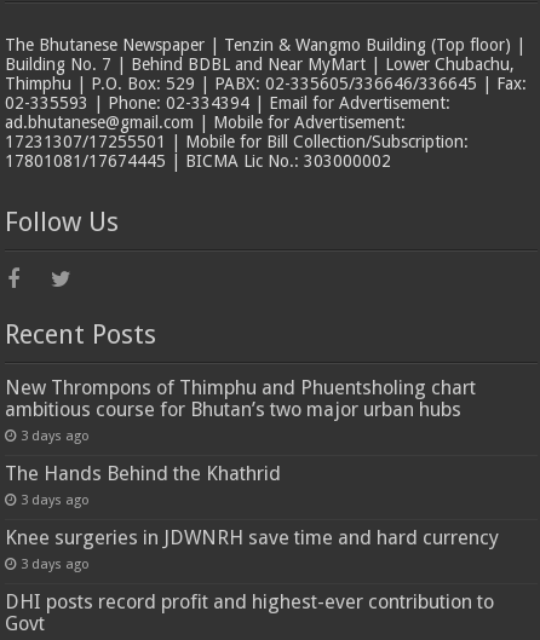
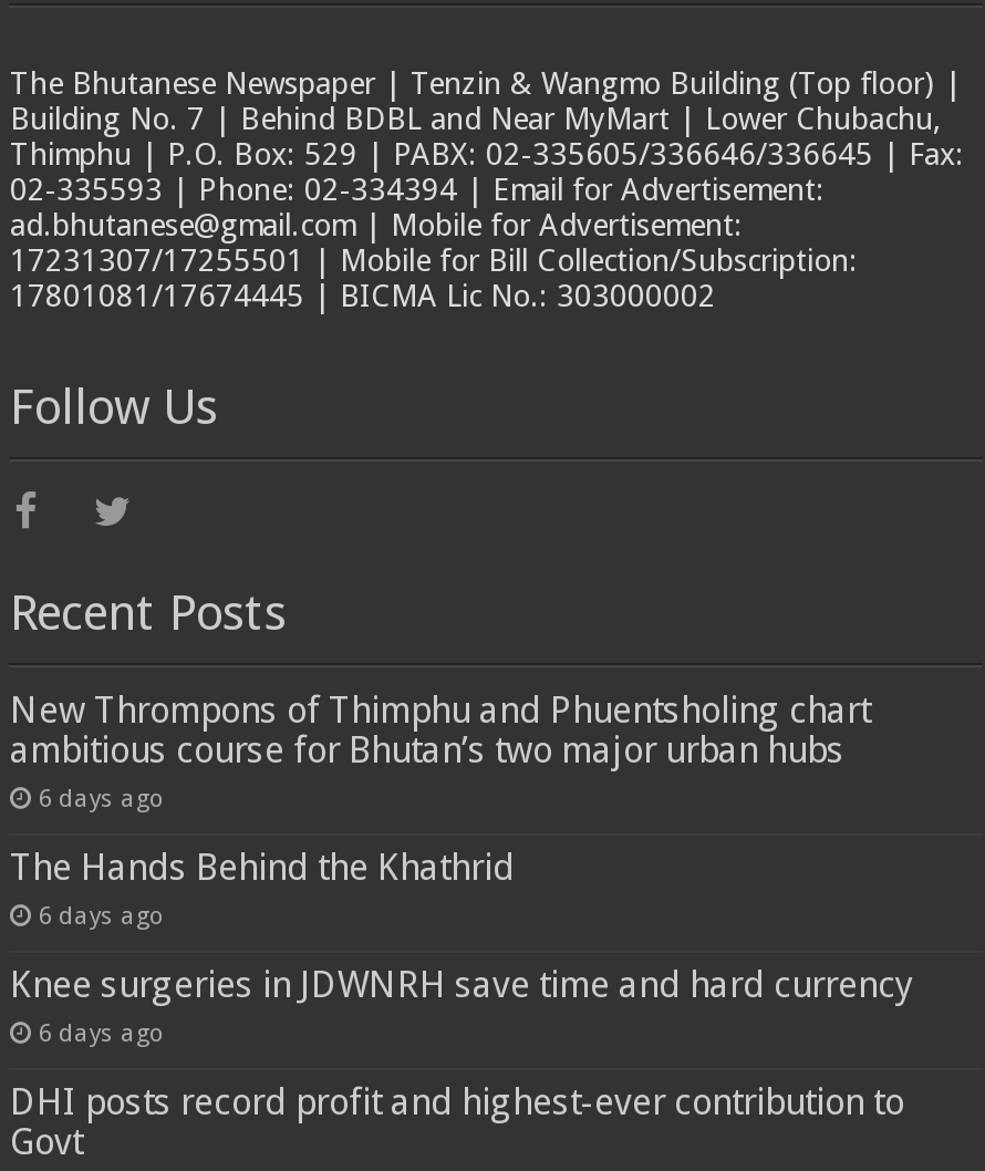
[21,429,90,444] 3 days ago -> [39,784,165,813] 6 days ago
[21,493,90,508] 3 days ago -> [39,901,165,930] 6 days ago
[21,557,90,572] 3 days ago -> [39,1019,165,1047] 6 days ago

